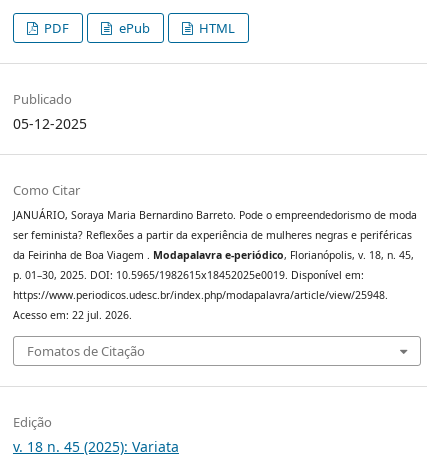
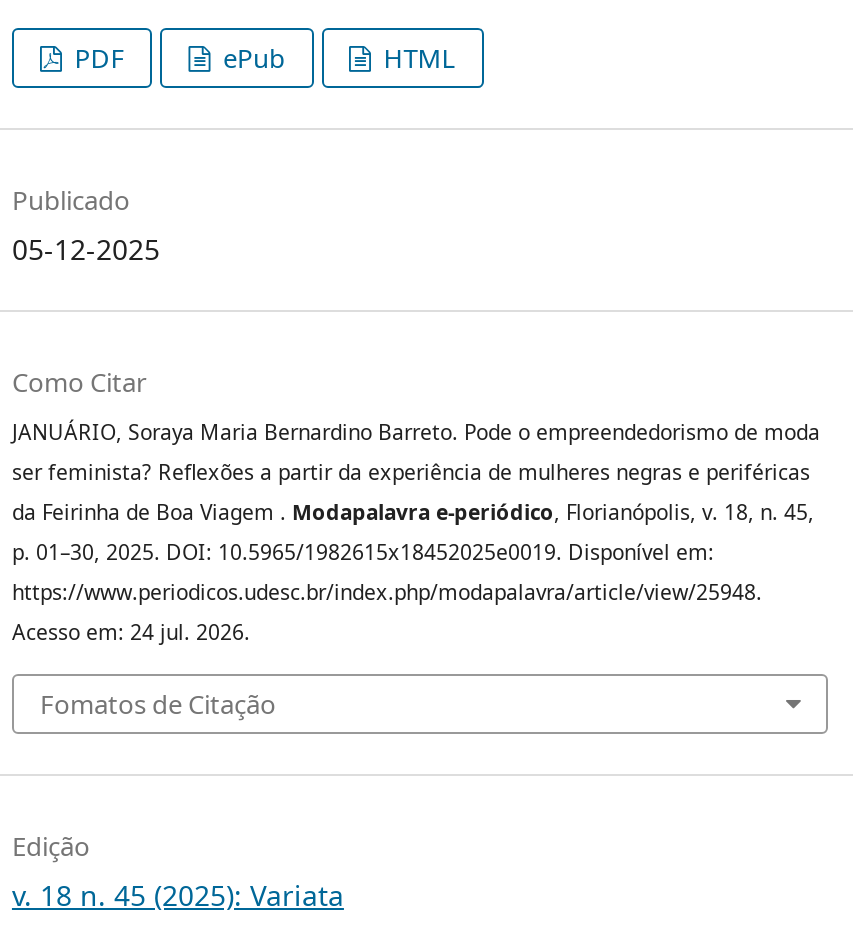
[13,308,132,322] Acesso em: 22 jul. 2026. -> [12,619,250,647] Acesso em: 24 jul. 2026.

